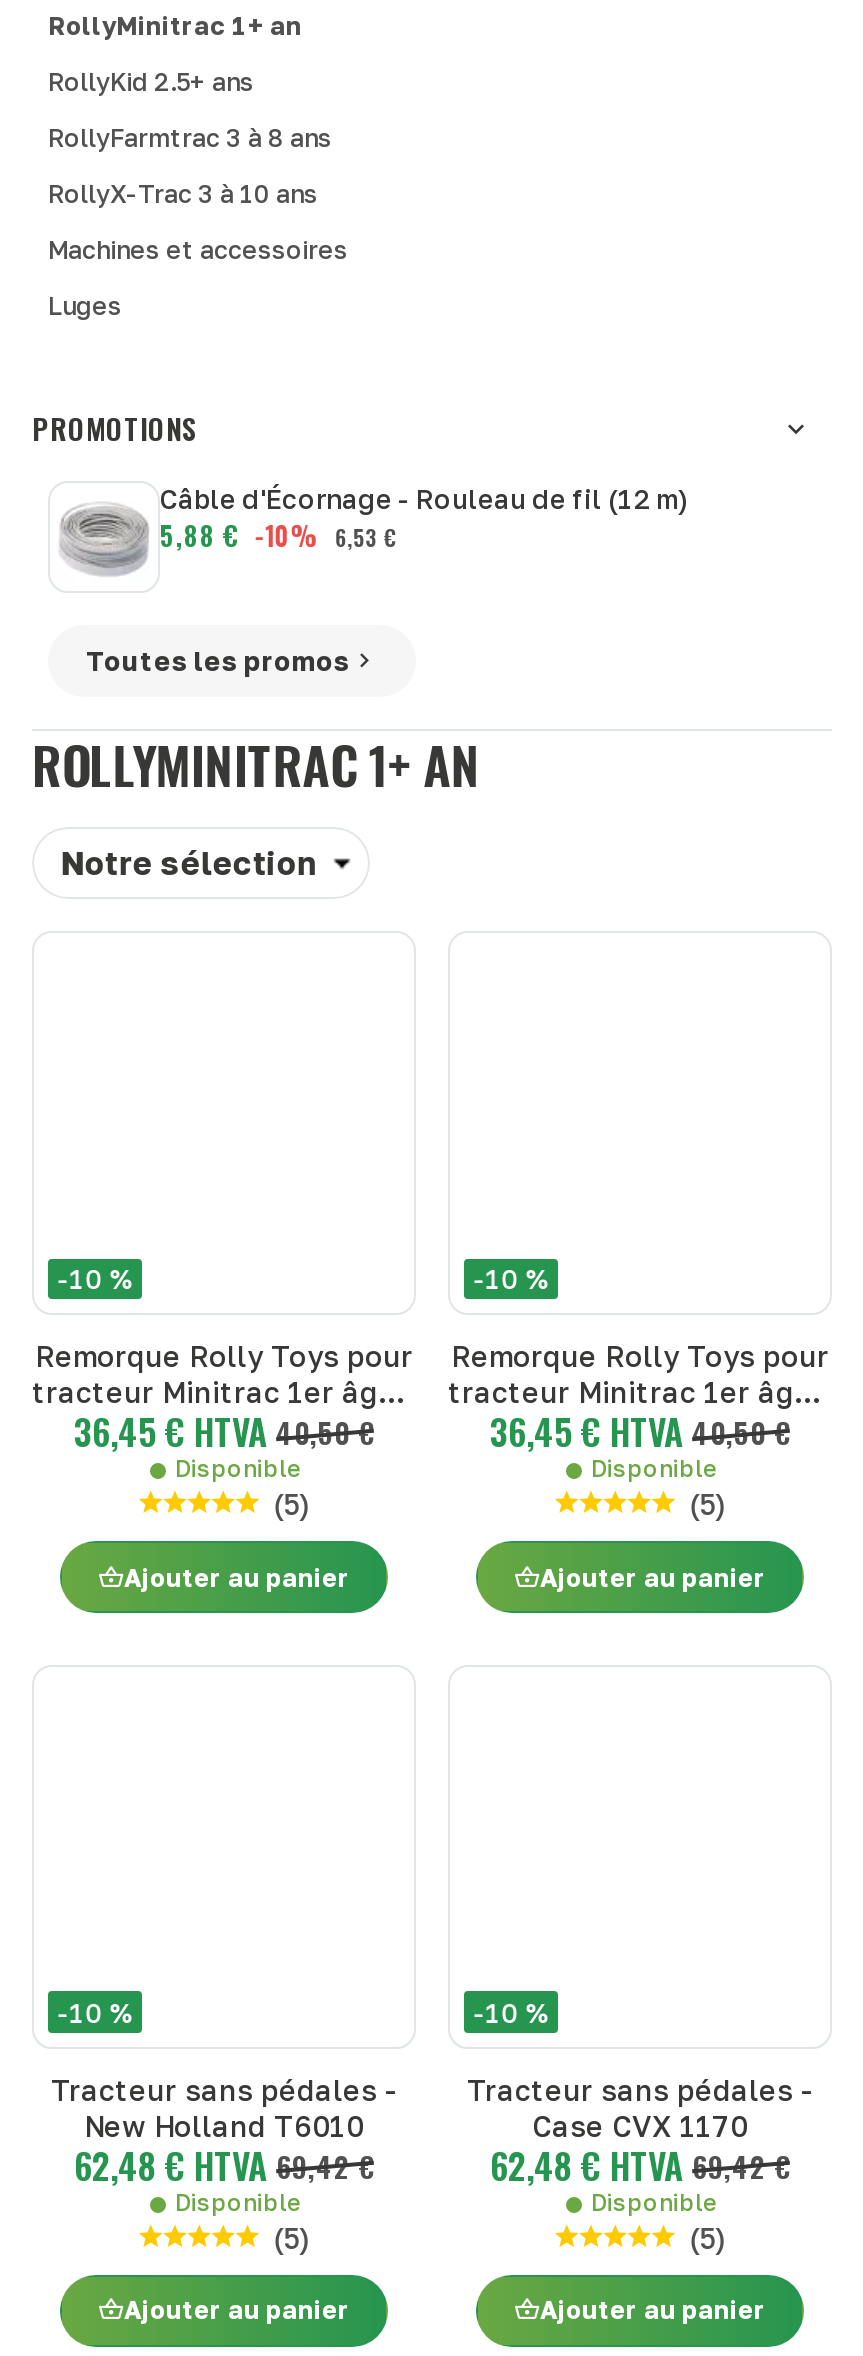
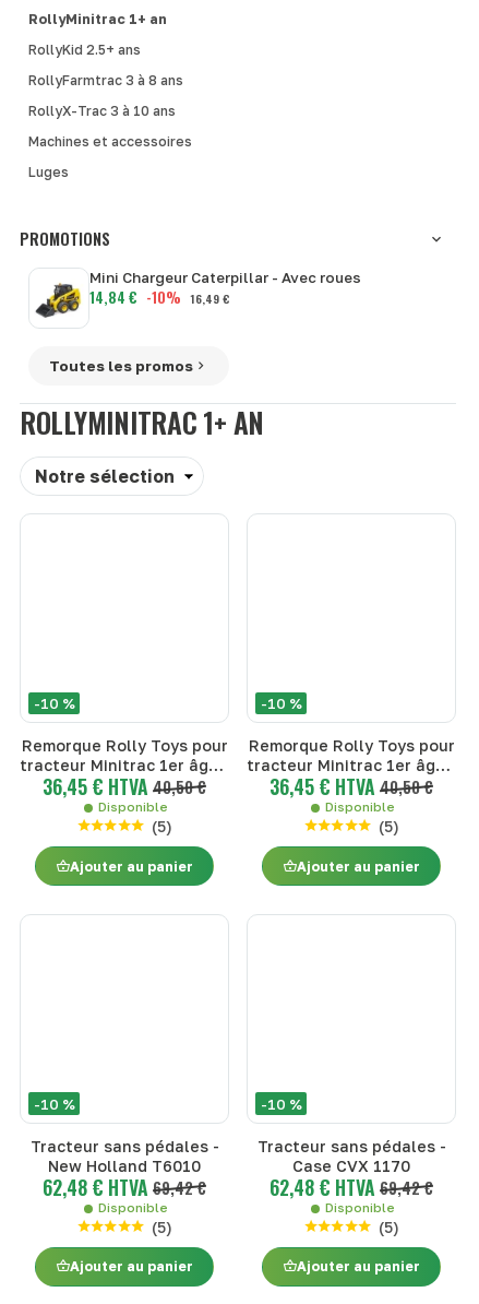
[58,483,690,577] [image] | Câble d'Écornage - Rouleau de fil (12 m) | 5,88 € -10% 6,53 € -> [35,269,361,319] [image] | Mini Chargeur Caterpillar - Avec roues | 14,84 € -10% 16,49 €

